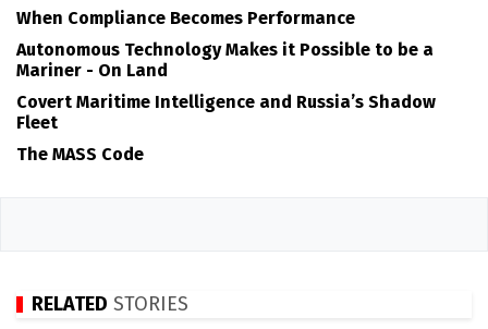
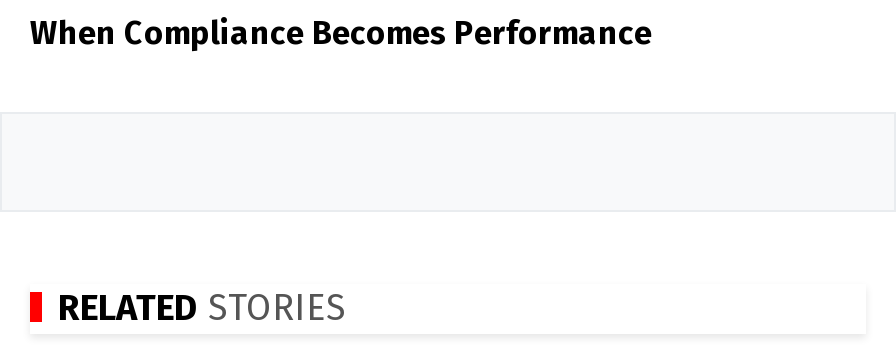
[16,40,436,165] Autonomous Technology Makes it Possible to be a | Mariner - On Land | Covert Maritime Intelligence and Russia’s Shadow | Fleet | The MASS Code -> none

